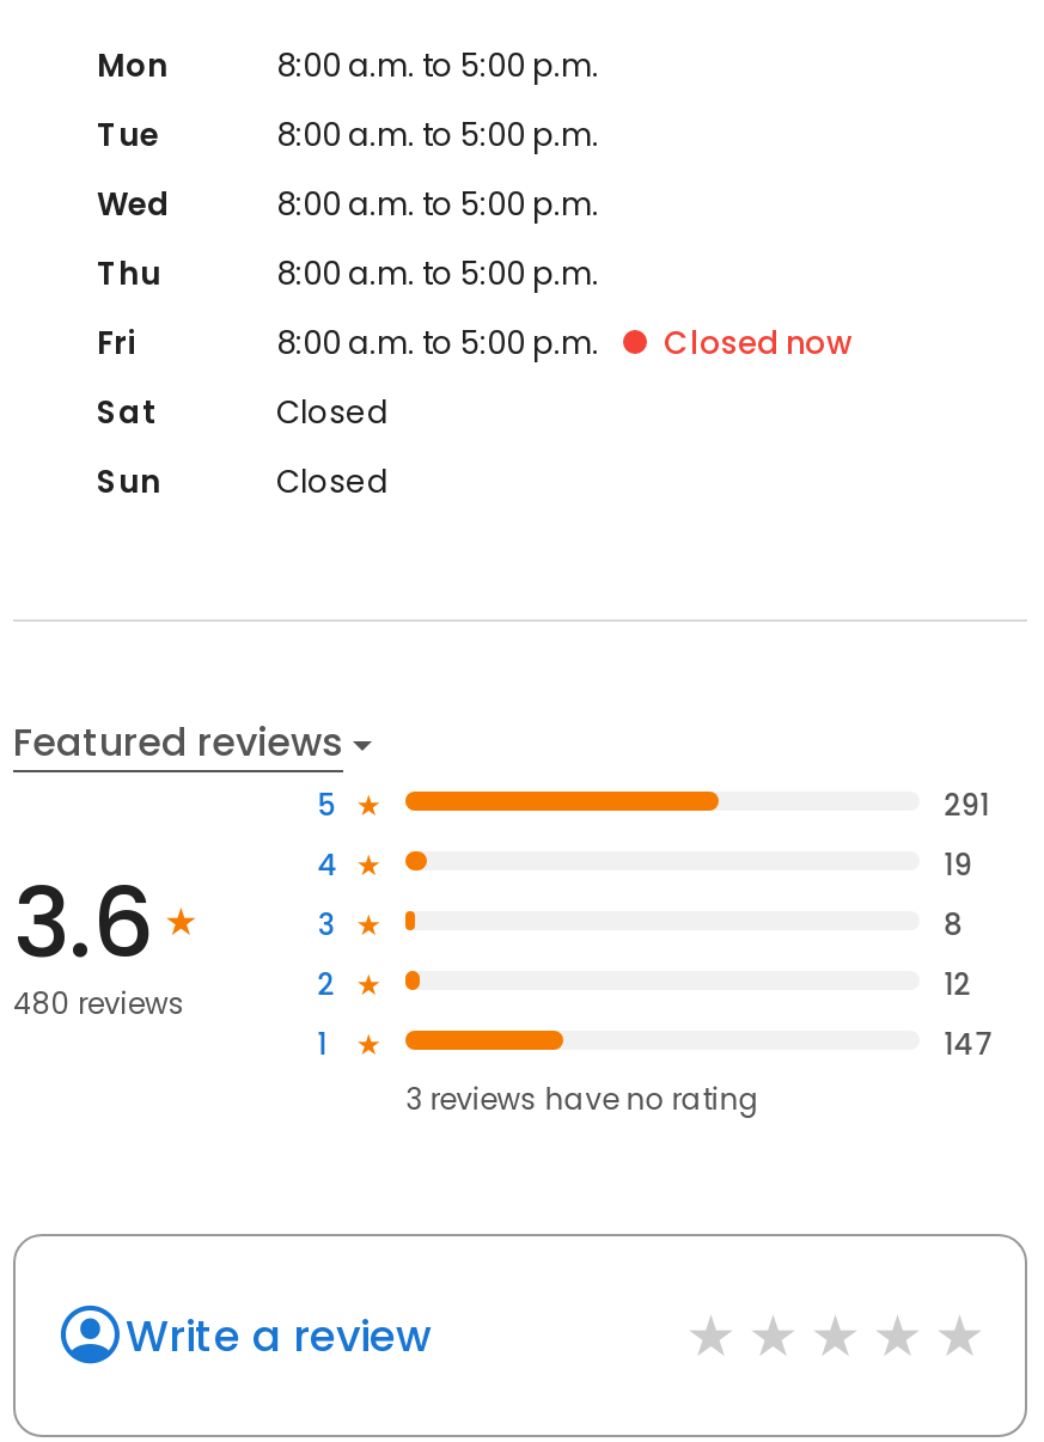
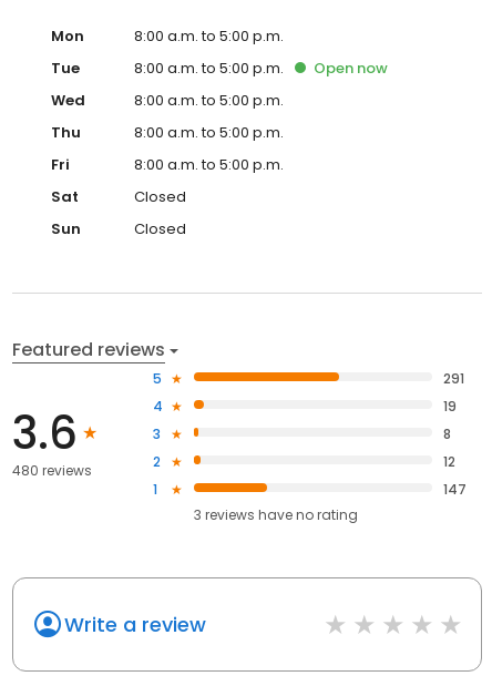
none -> [314,58,388,79] Open now
[664,321,853,366] Closed now -> none

